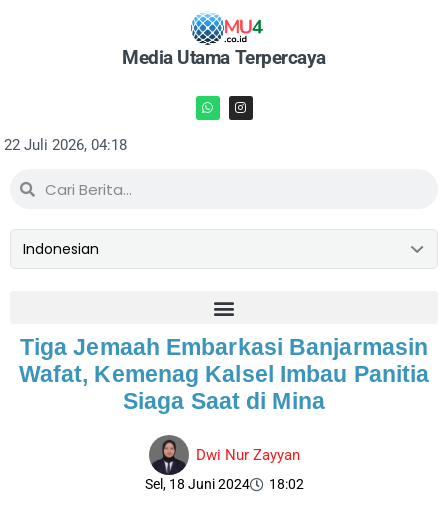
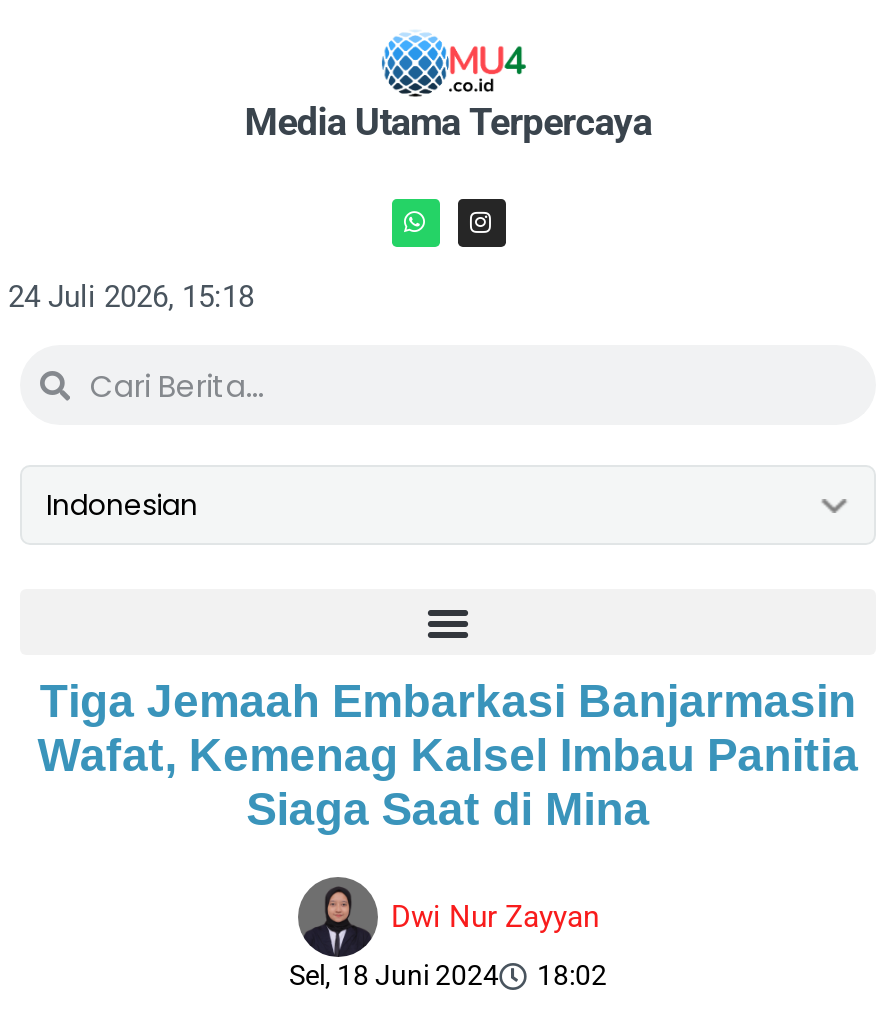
[4,136,127,154] 22 Juli 2026, 04:18 -> [8,279,254,315] 24 Juli 2026, 15:18

